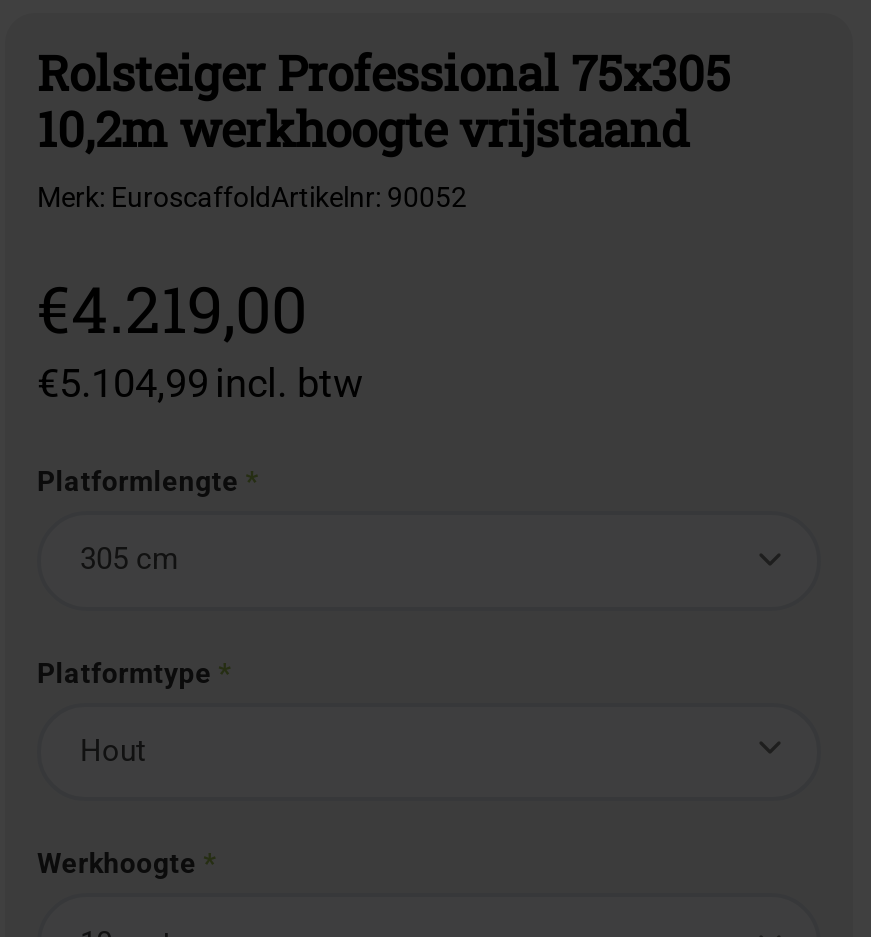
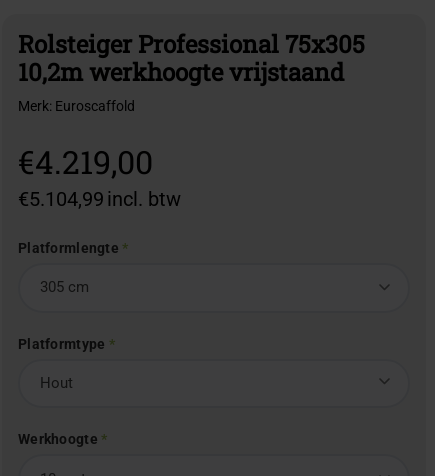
[37,181,467,213] Merk: EuroscaffoldArtikelnr: 90052 -> [18,98,135,114] Merk: Euroscaffold

